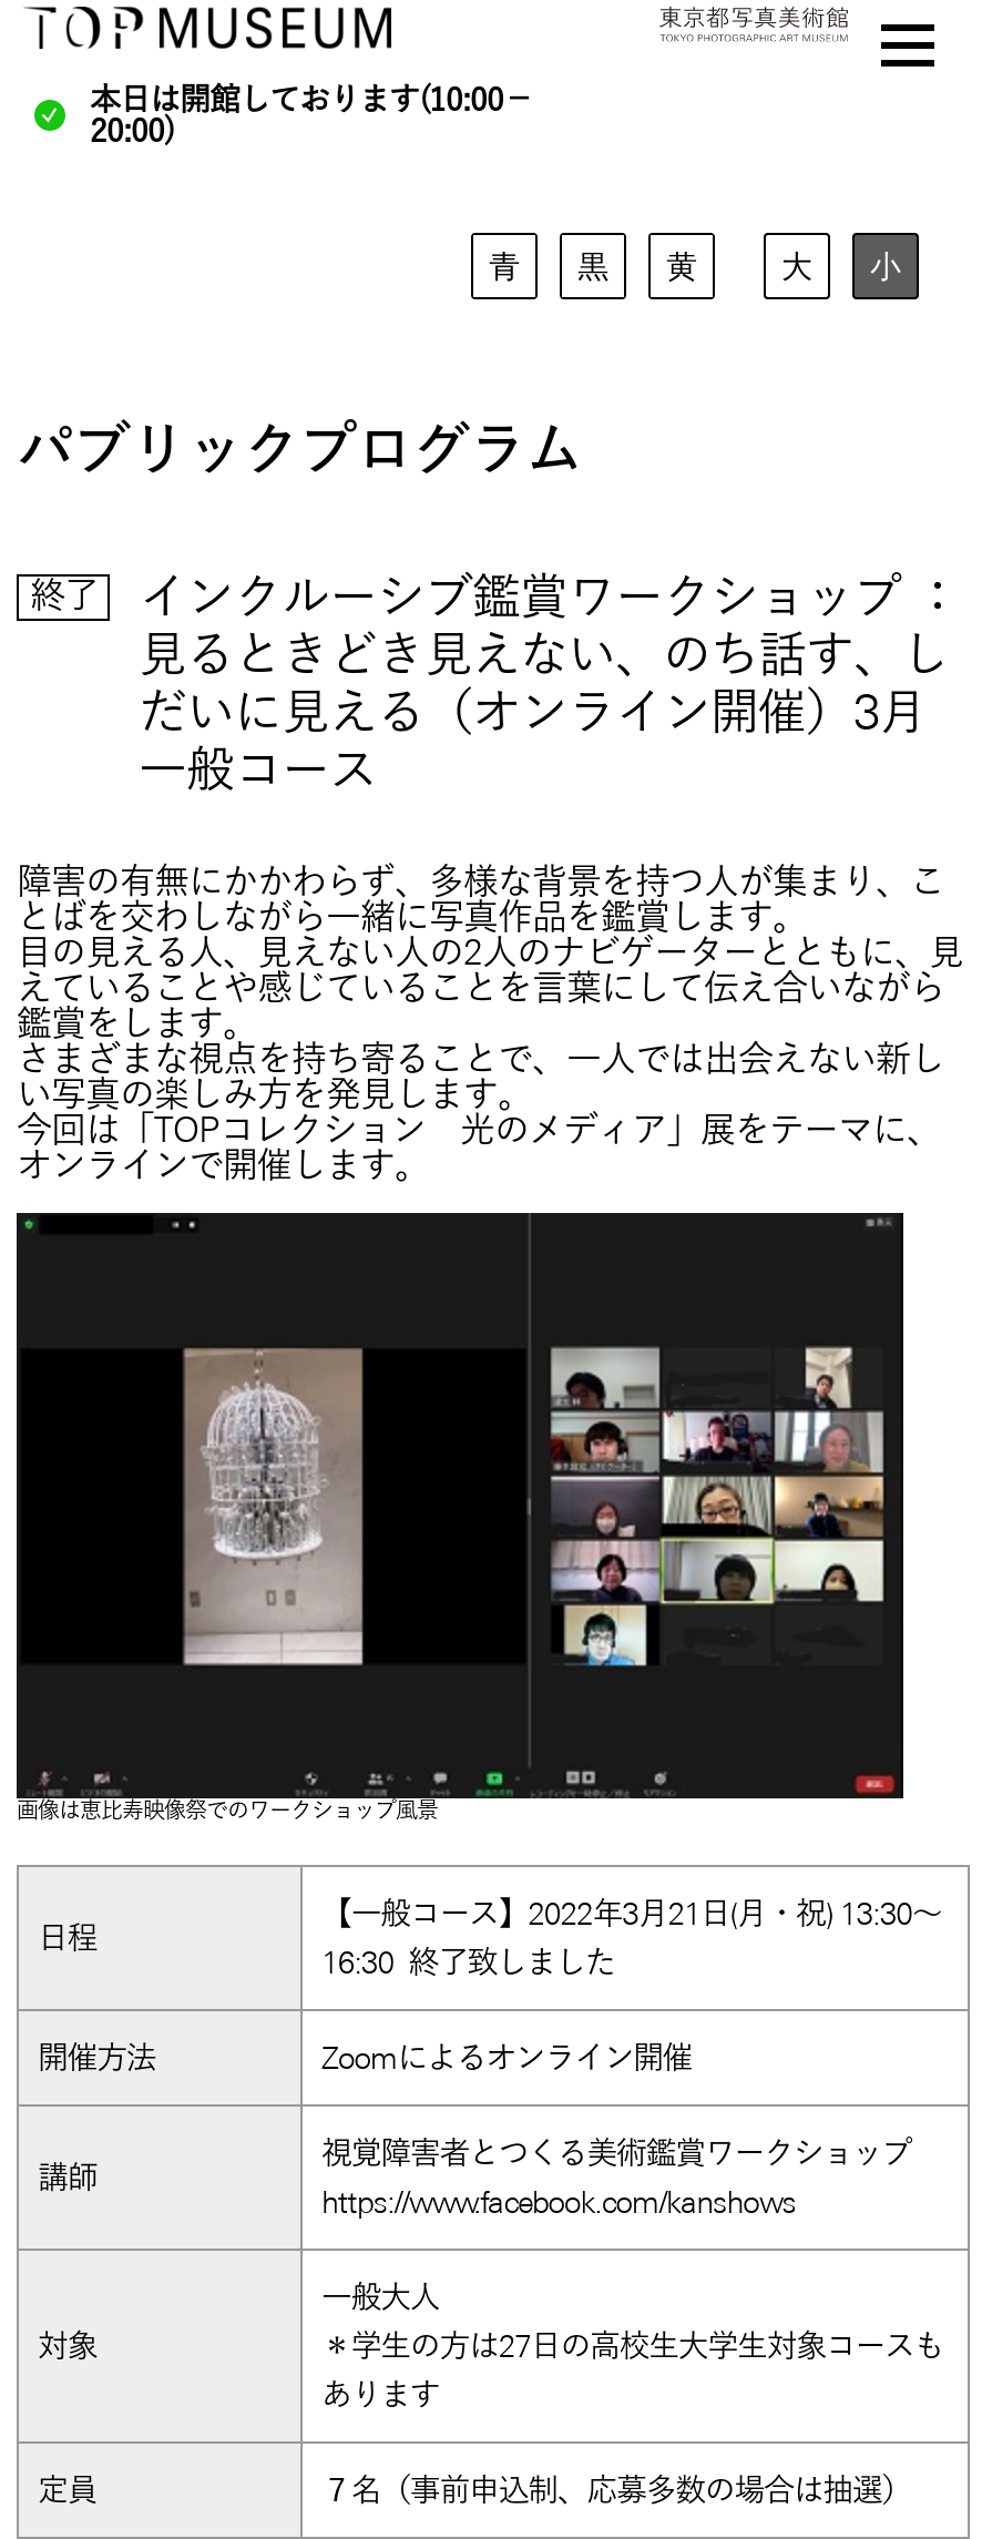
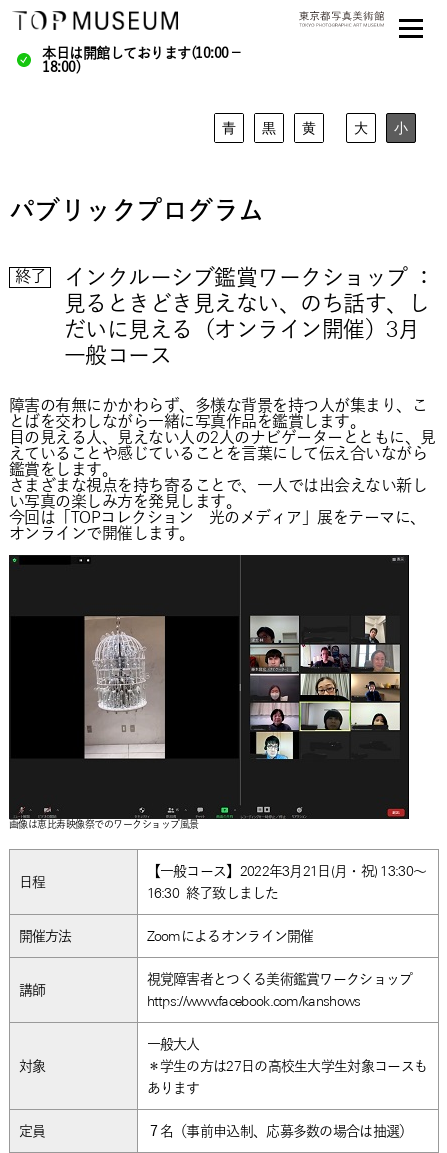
[90,115,174,146] 20:00) -> [42,60,80,74] 18:00)

